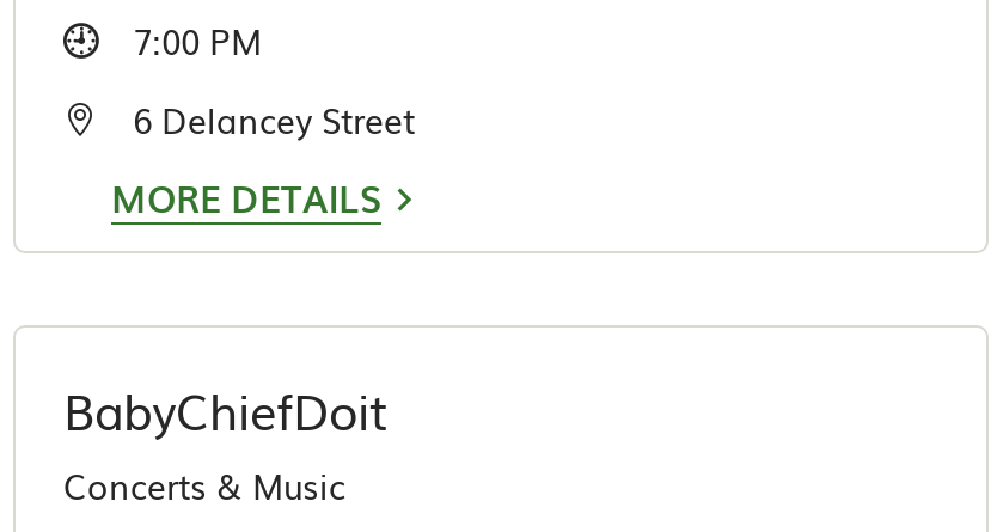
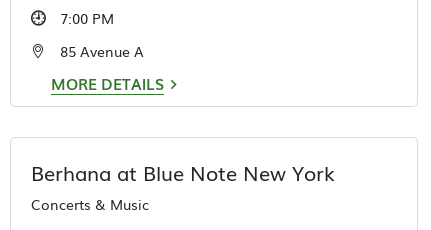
[133,94,415,142] 6 Delancey Street -> [60,40,144,60] 85 Avenue A
[63,373,389,445] BabyChiefDoit -> [31,157,335,187] Berhana at Blue Note New York

